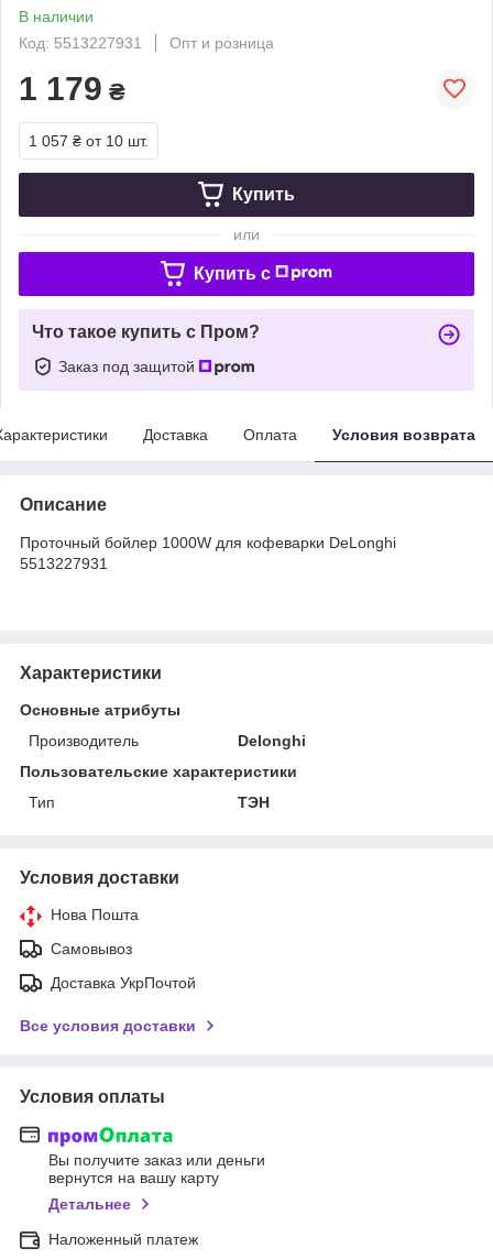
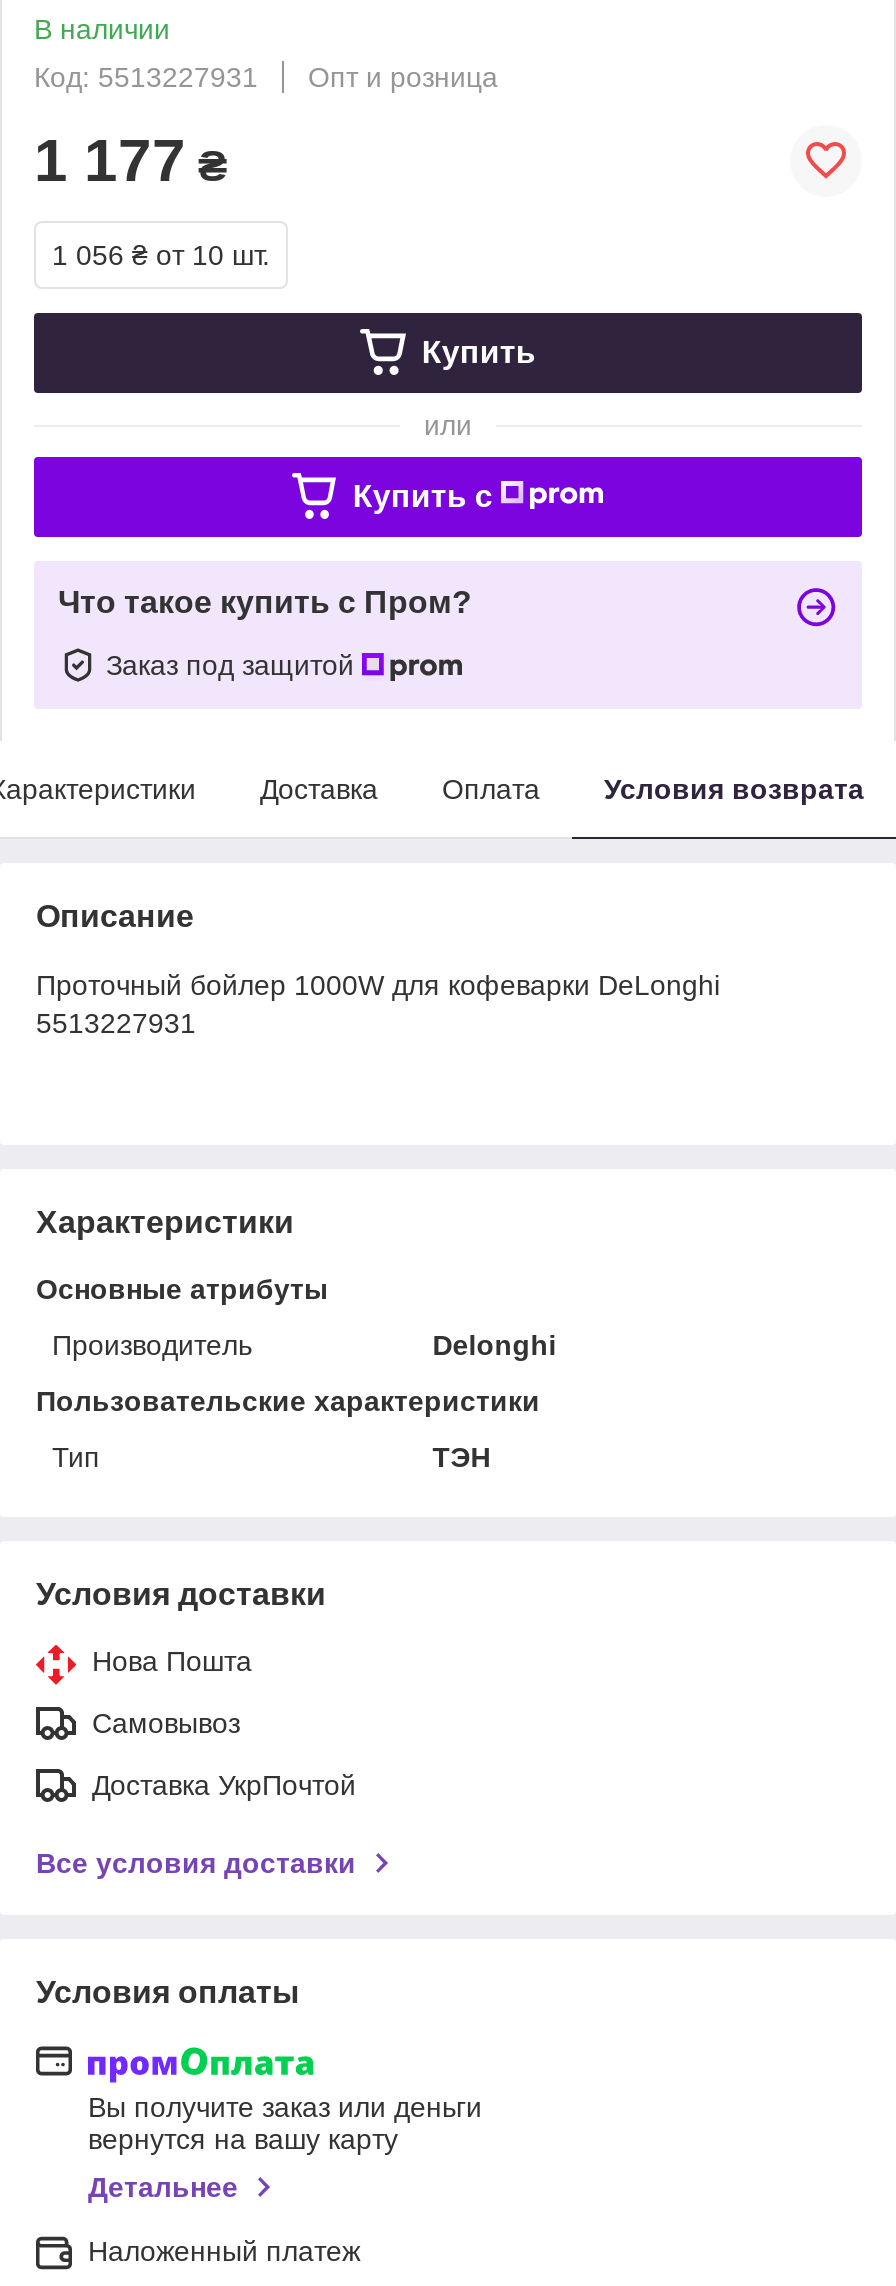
[19,70,125,107] 1 179 ₴ -> [34,127,228,193] 1 177 ₴
[29,132,149,149] 1 057 ₴ от 10 шт. -> [52,239,270,271] 1 056 ₴ от 10 шт.

